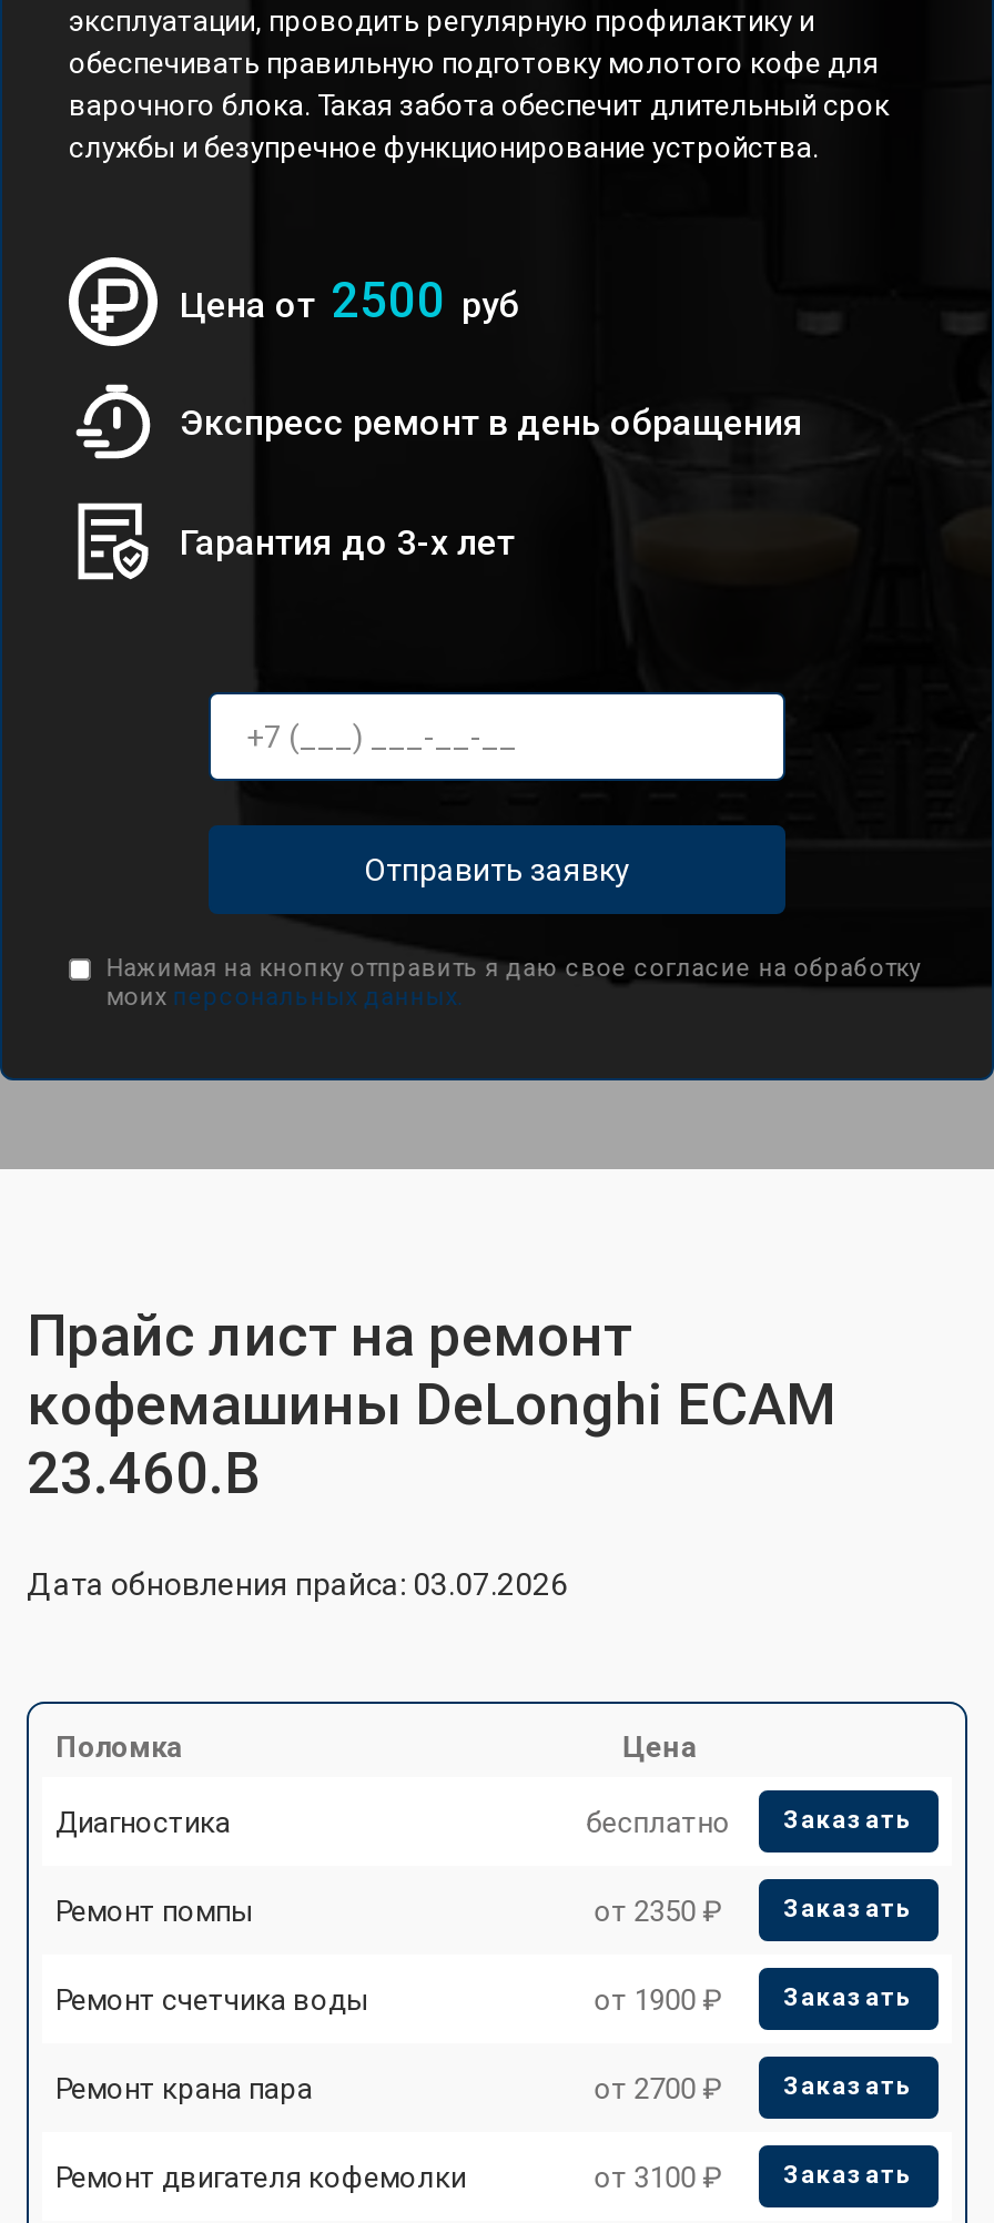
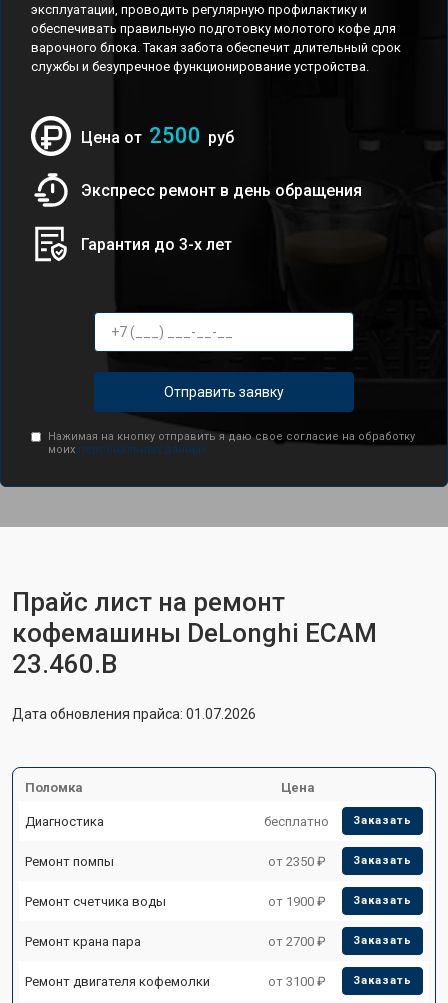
[27,1566,568,1602] Дата обновления прайса: 03.07.2026 -> [12,706,256,722] Дата обновления прайса: 01.07.2026

